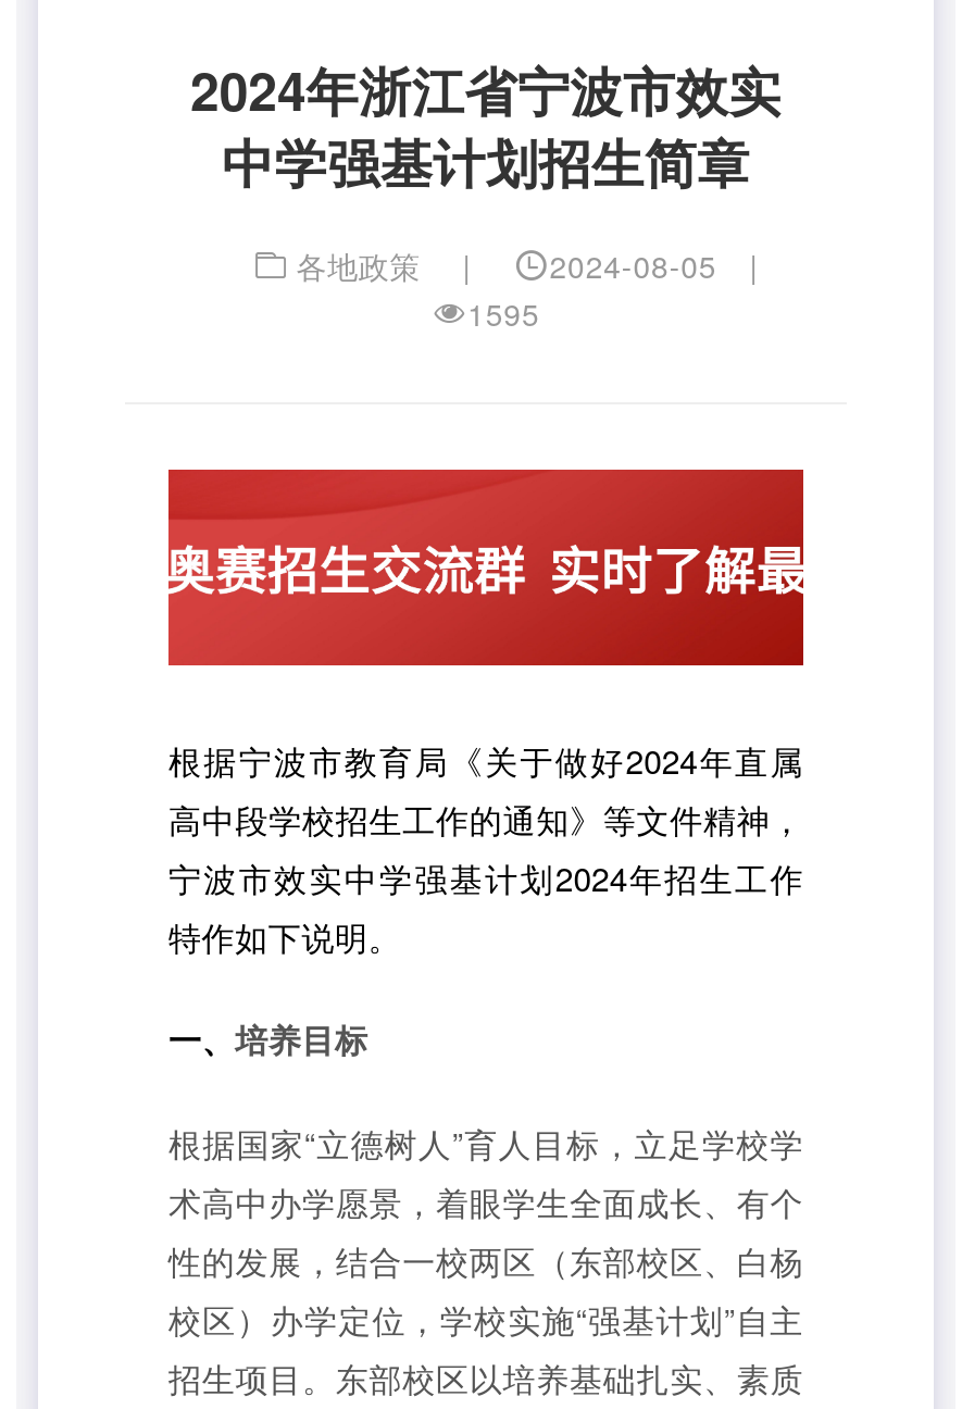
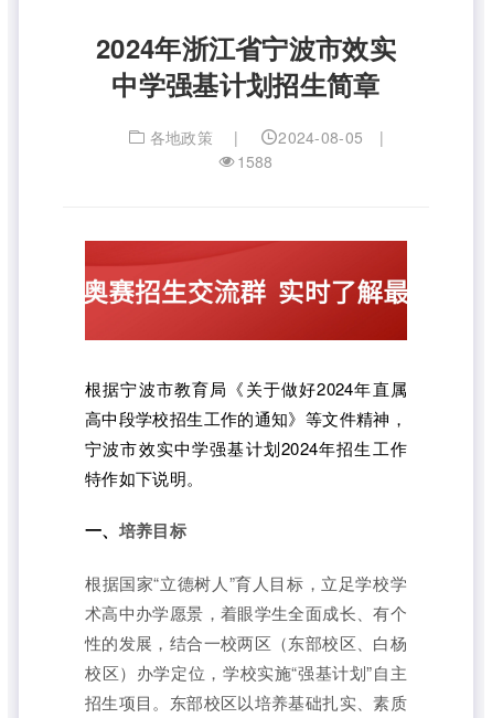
[467,291,540,335] 1595 -> [237,150,273,172] 1588

